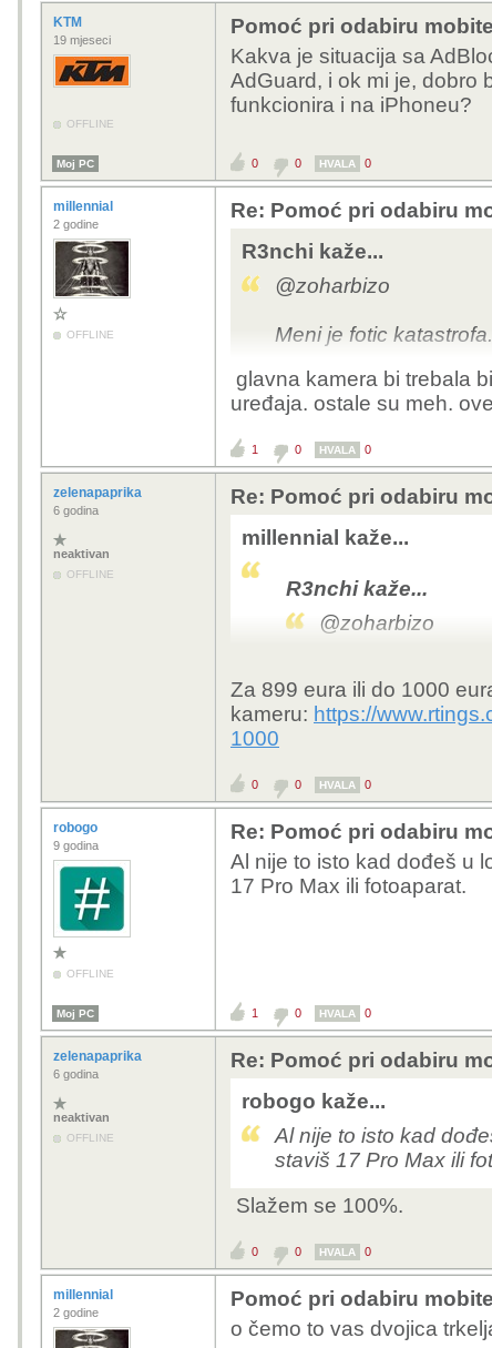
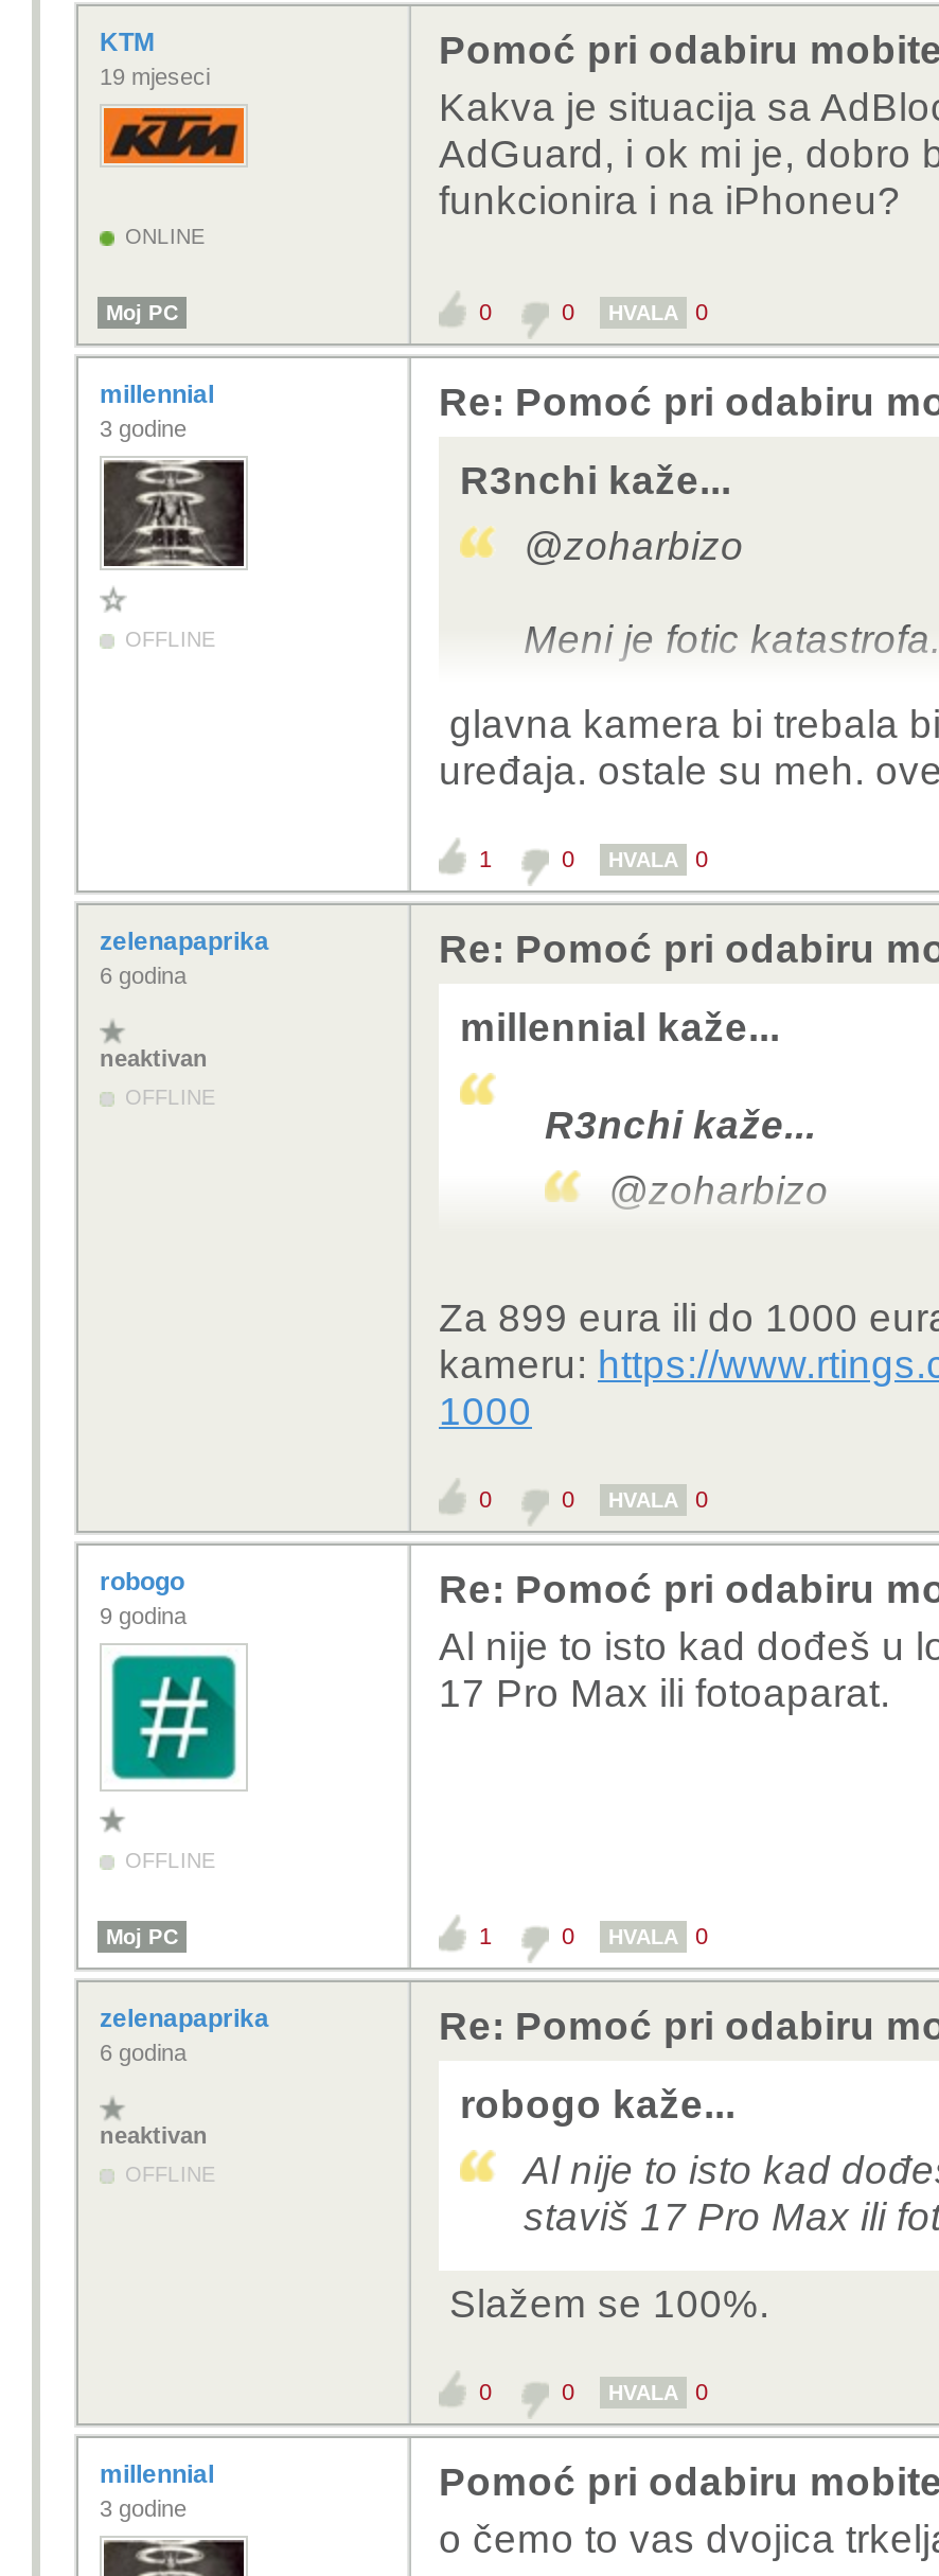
[66,118,114,130] OFFLINE -> [125,225,206,248] ONLINE
[53,217,99,231] 2 godine -> [100,416,187,441] 3 godine
[53,1306,99,1319] 2 godine -> [100,2495,187,2521] 3 godine

